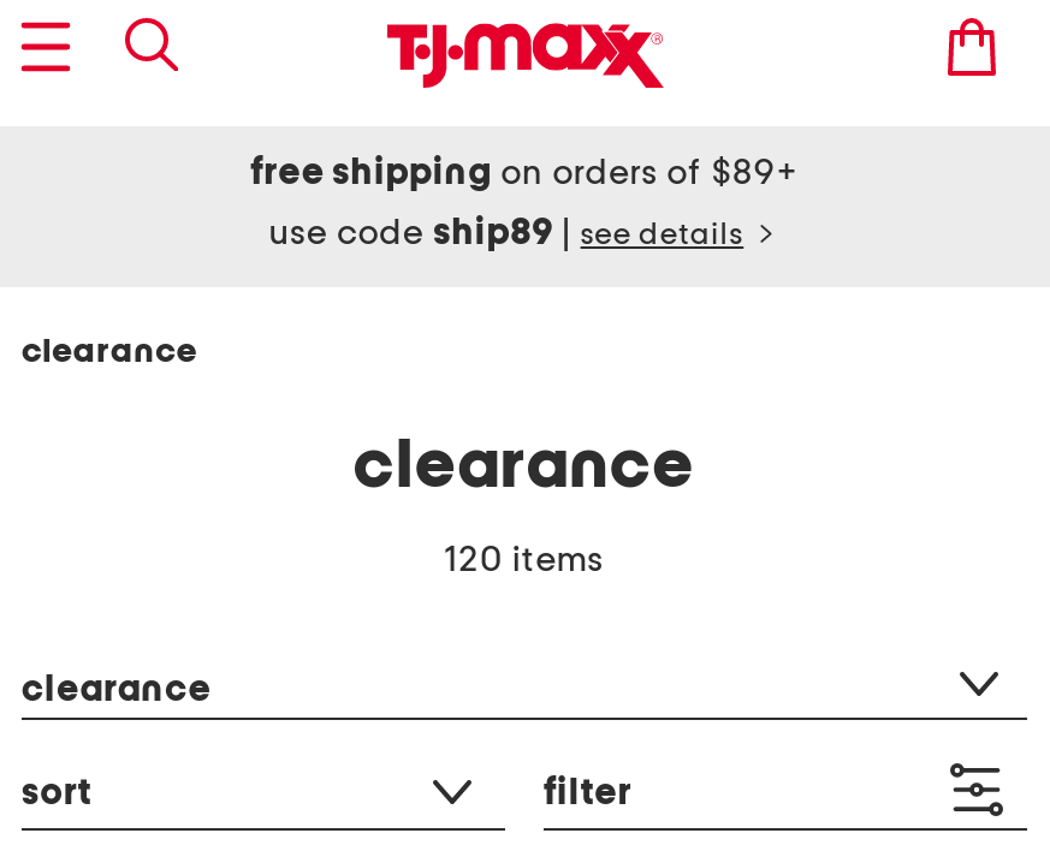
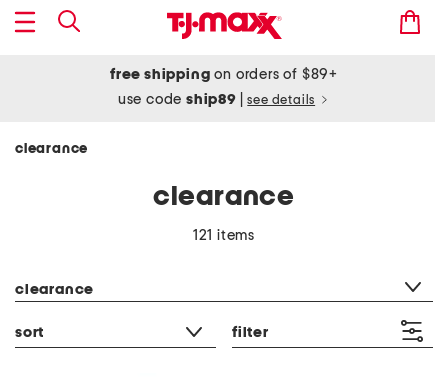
[445,542,604,578] 120 items -> [193,228,255,243] 121 items

